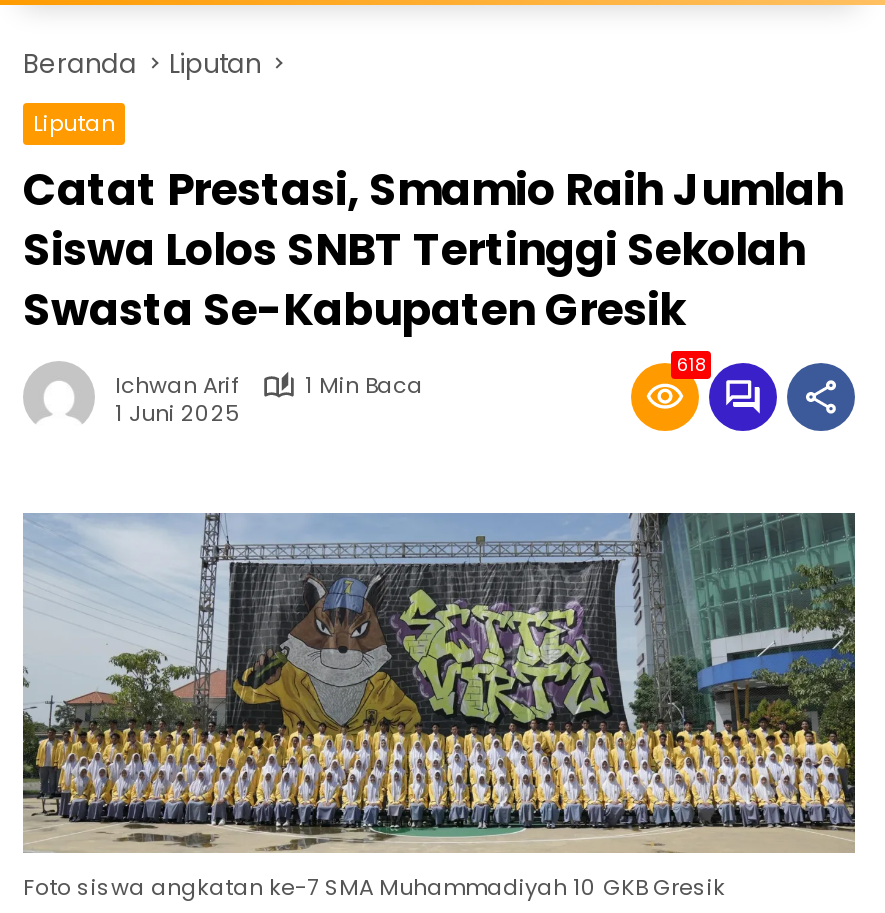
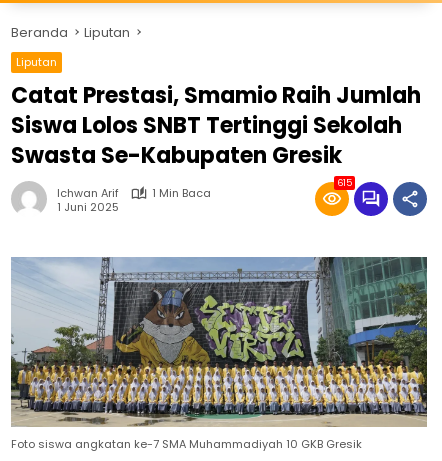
[677,353,705,377] 618 -> [337,177,352,189] 615

